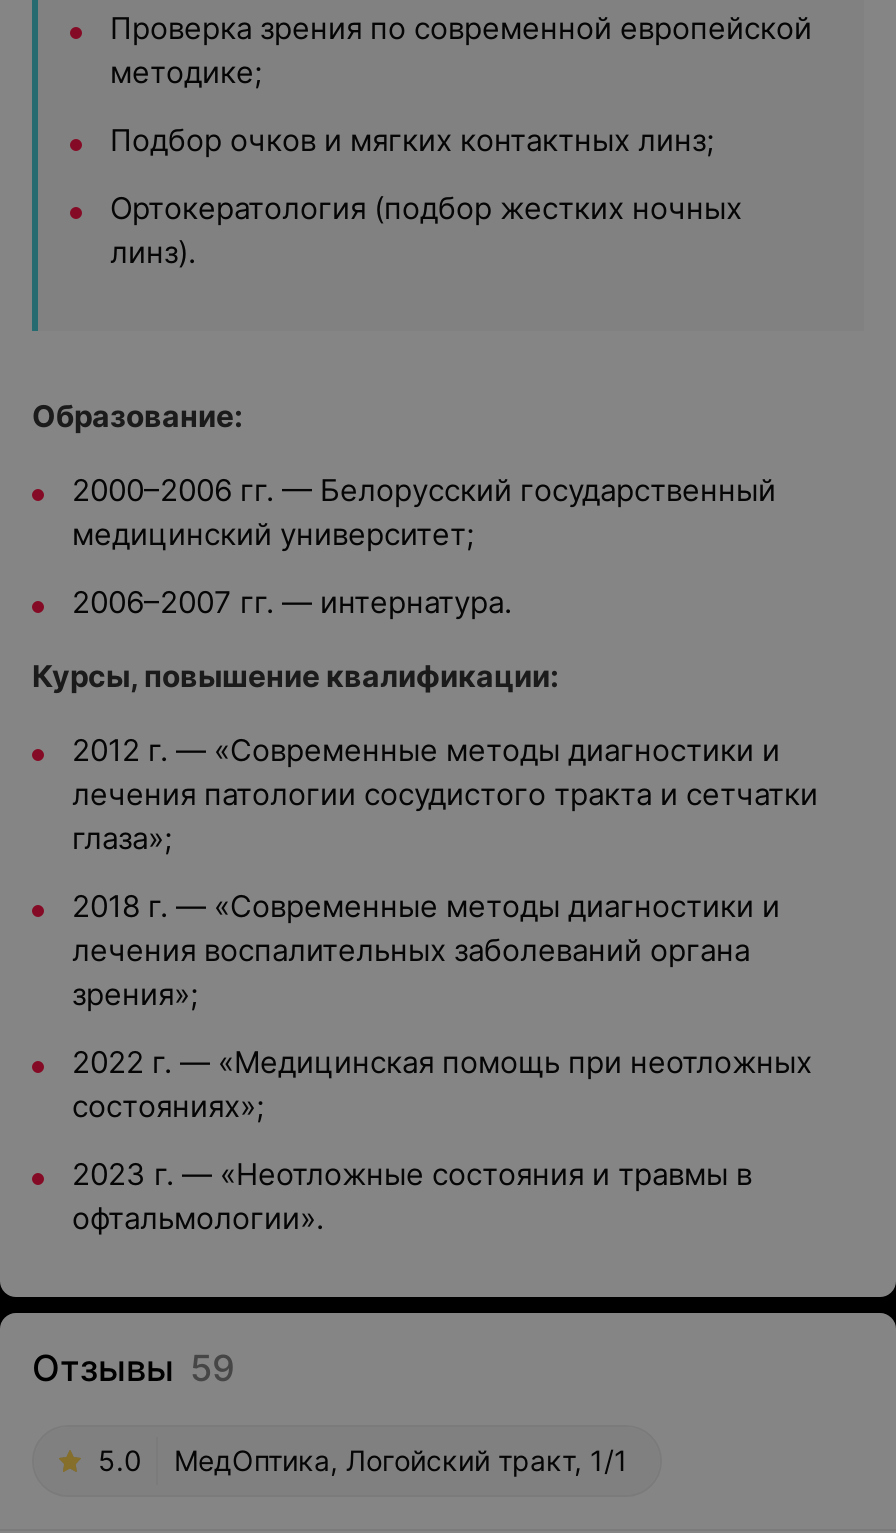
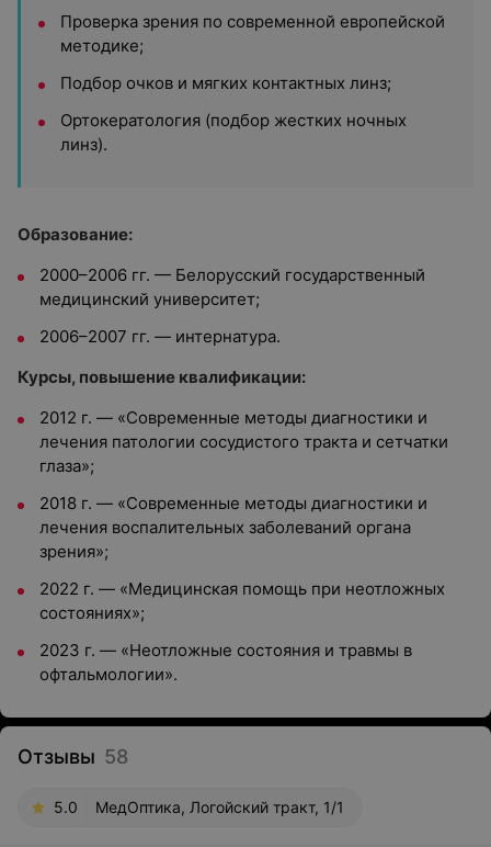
[32,1347,234,1389] Отзывы 59 -> [18,745,128,768] Отзывы 58

